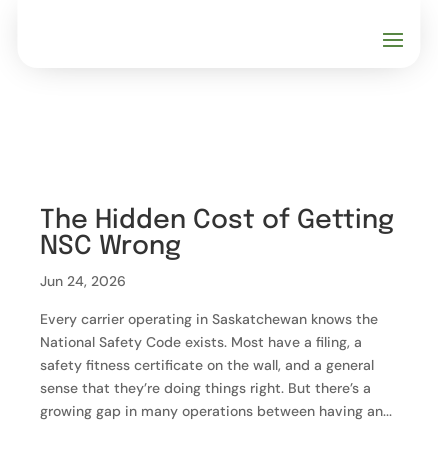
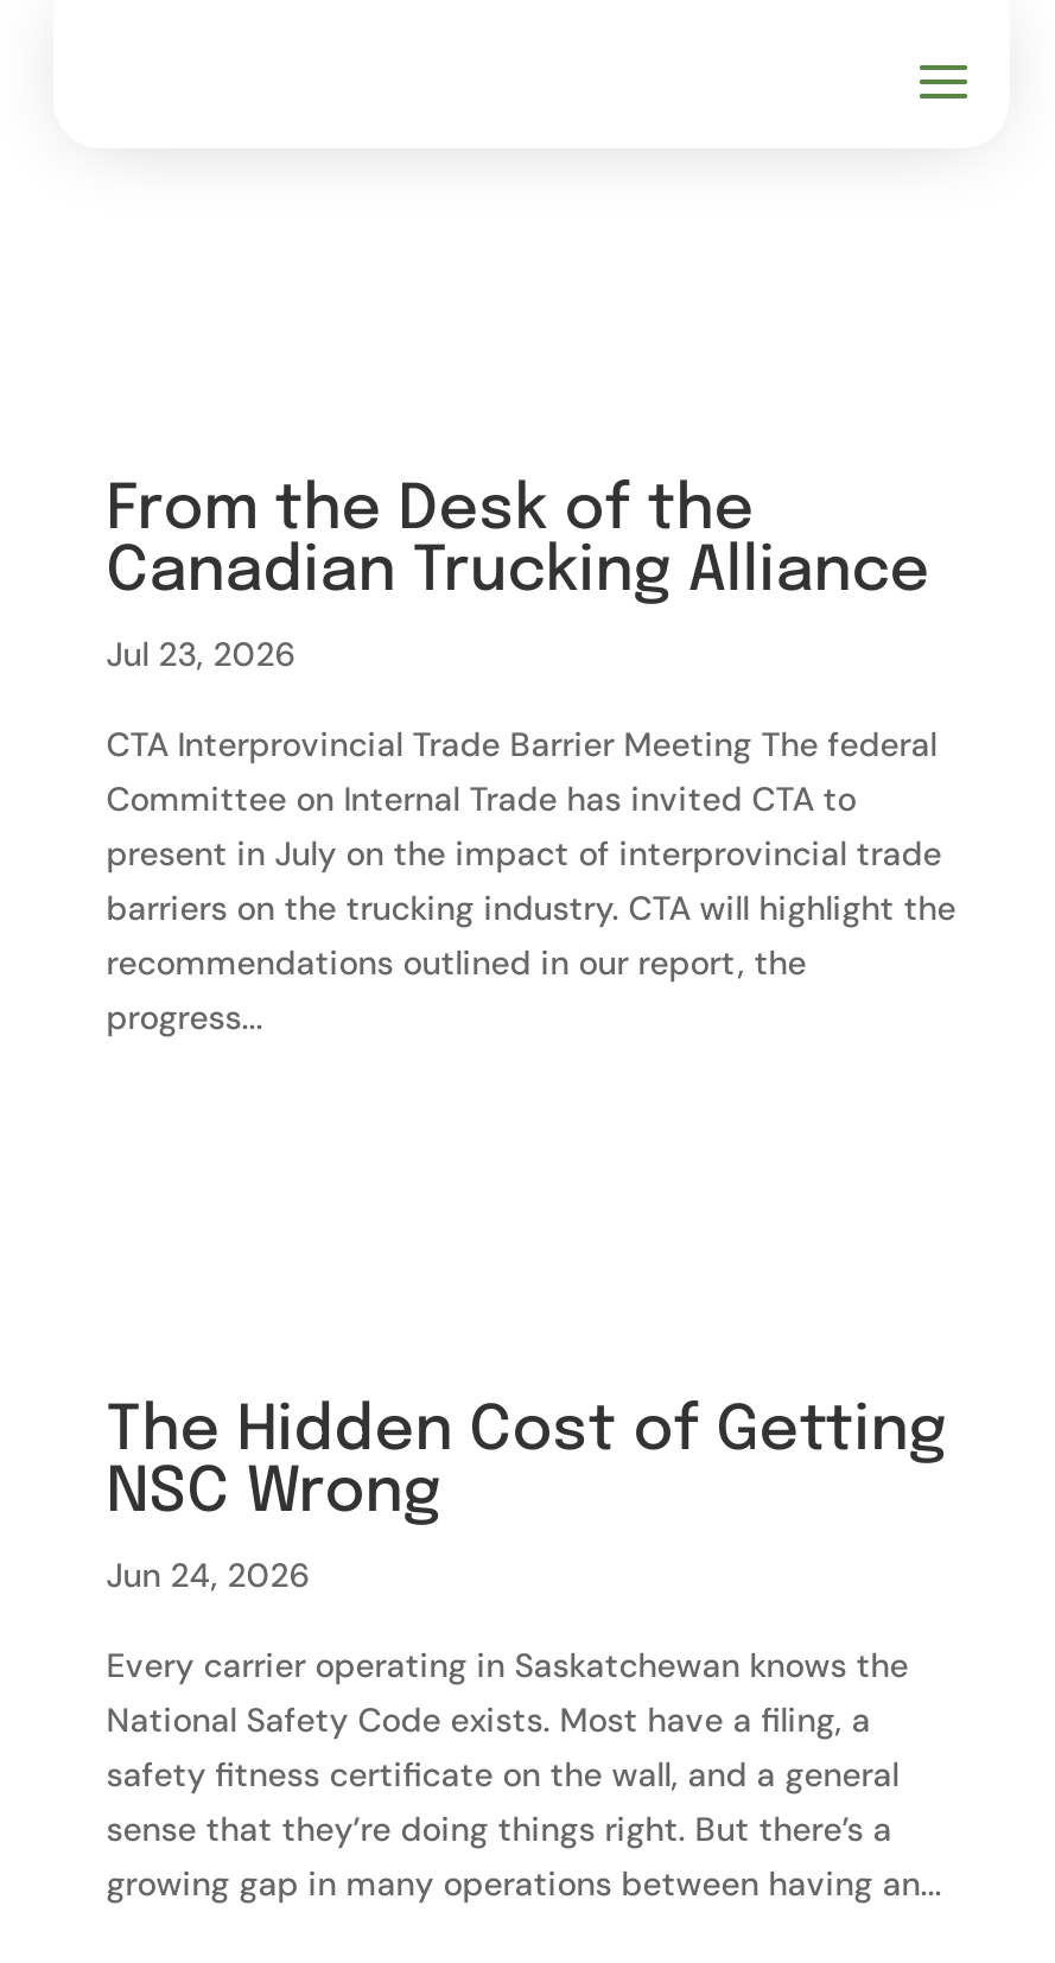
none -> [106,478,956,1038] From the Desk of the | Canadian Trucking Alliance | Jul 23, 2026 | CTA Interprovincial Trade Barrier Meeting The federal | Committee on Internal Trade has invited CTA to | present in July on the impact of interprovincial trade | barriers on the trucking industry. CTA will highlight the | recommendations outlined in our report, the | progress...

